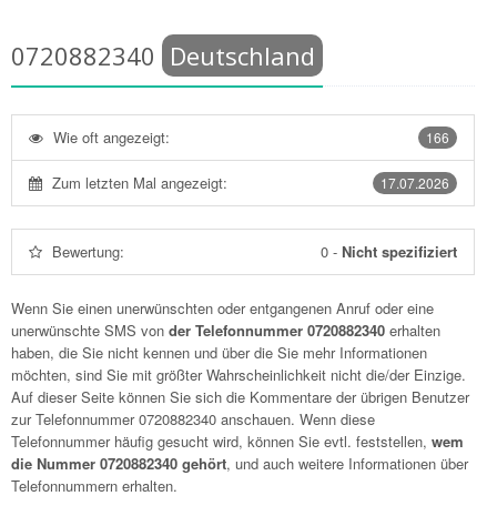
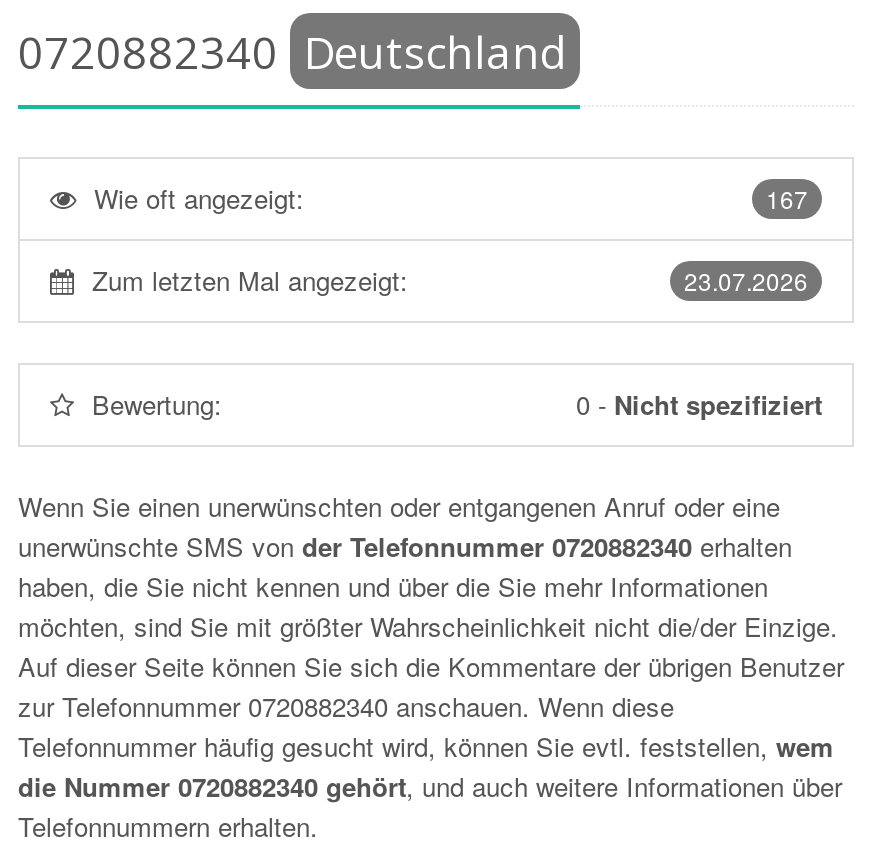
[426,128,449,146] 166 -> [766,181,808,215] 167
[381,173,449,192] 17.07.2026 -> [684,263,808,297] 23.07.2026

